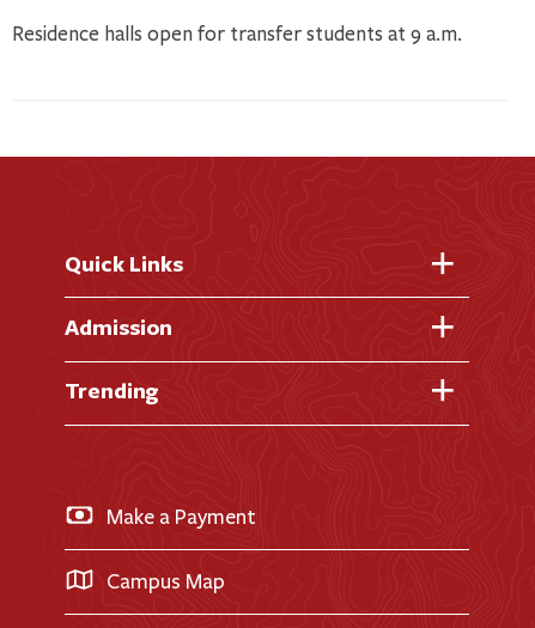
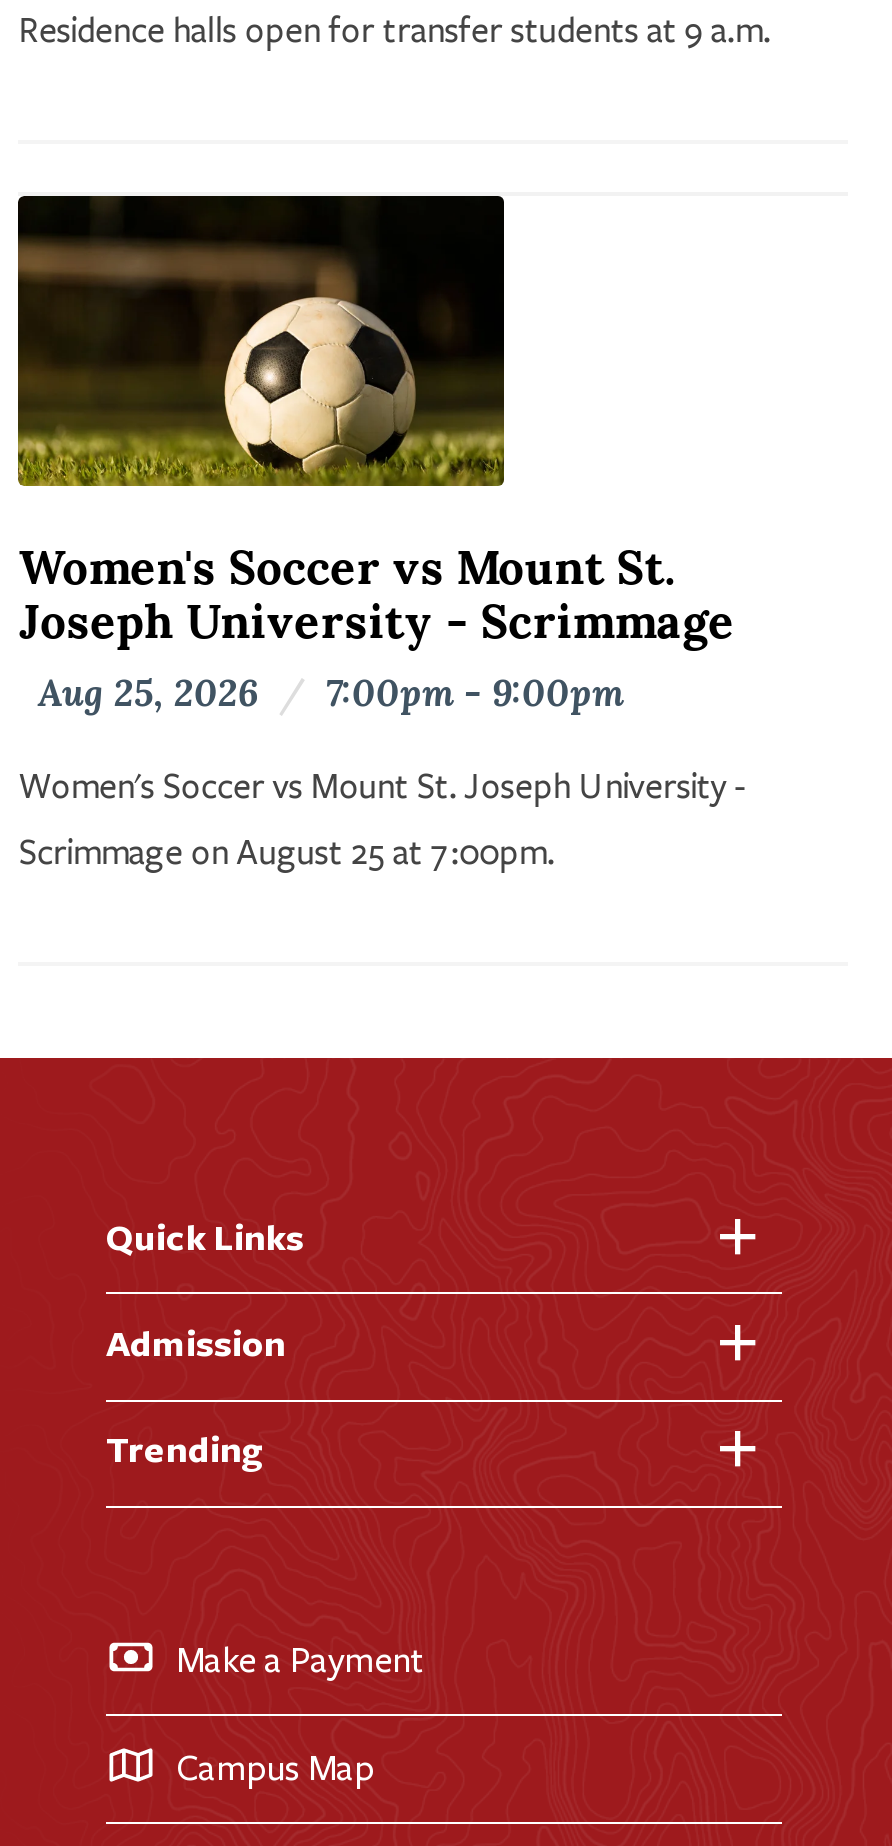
none -> [16,194,748,873] [image] | Women's Soccer vs Mount St. | Joseph University - Scrimmage | Aug 25, 2026 / 7:00pm - 9:00pm | Women's Soccer vs Mount St. Joseph University - | Scrimmage on August 25 at 7:00pm.

